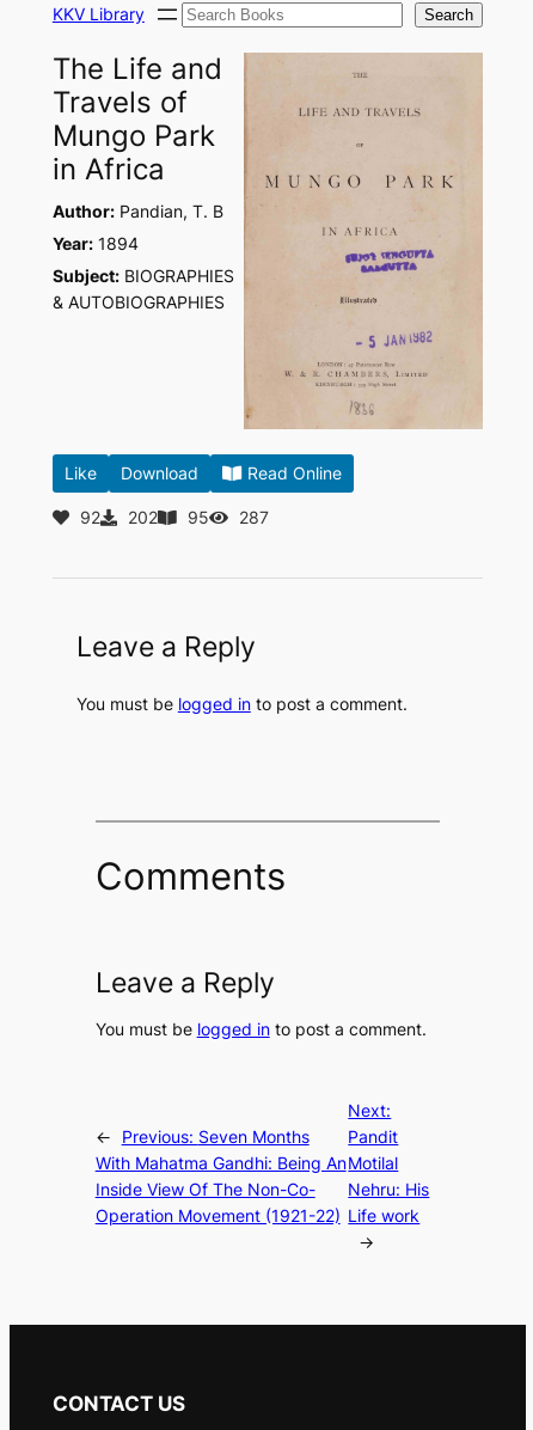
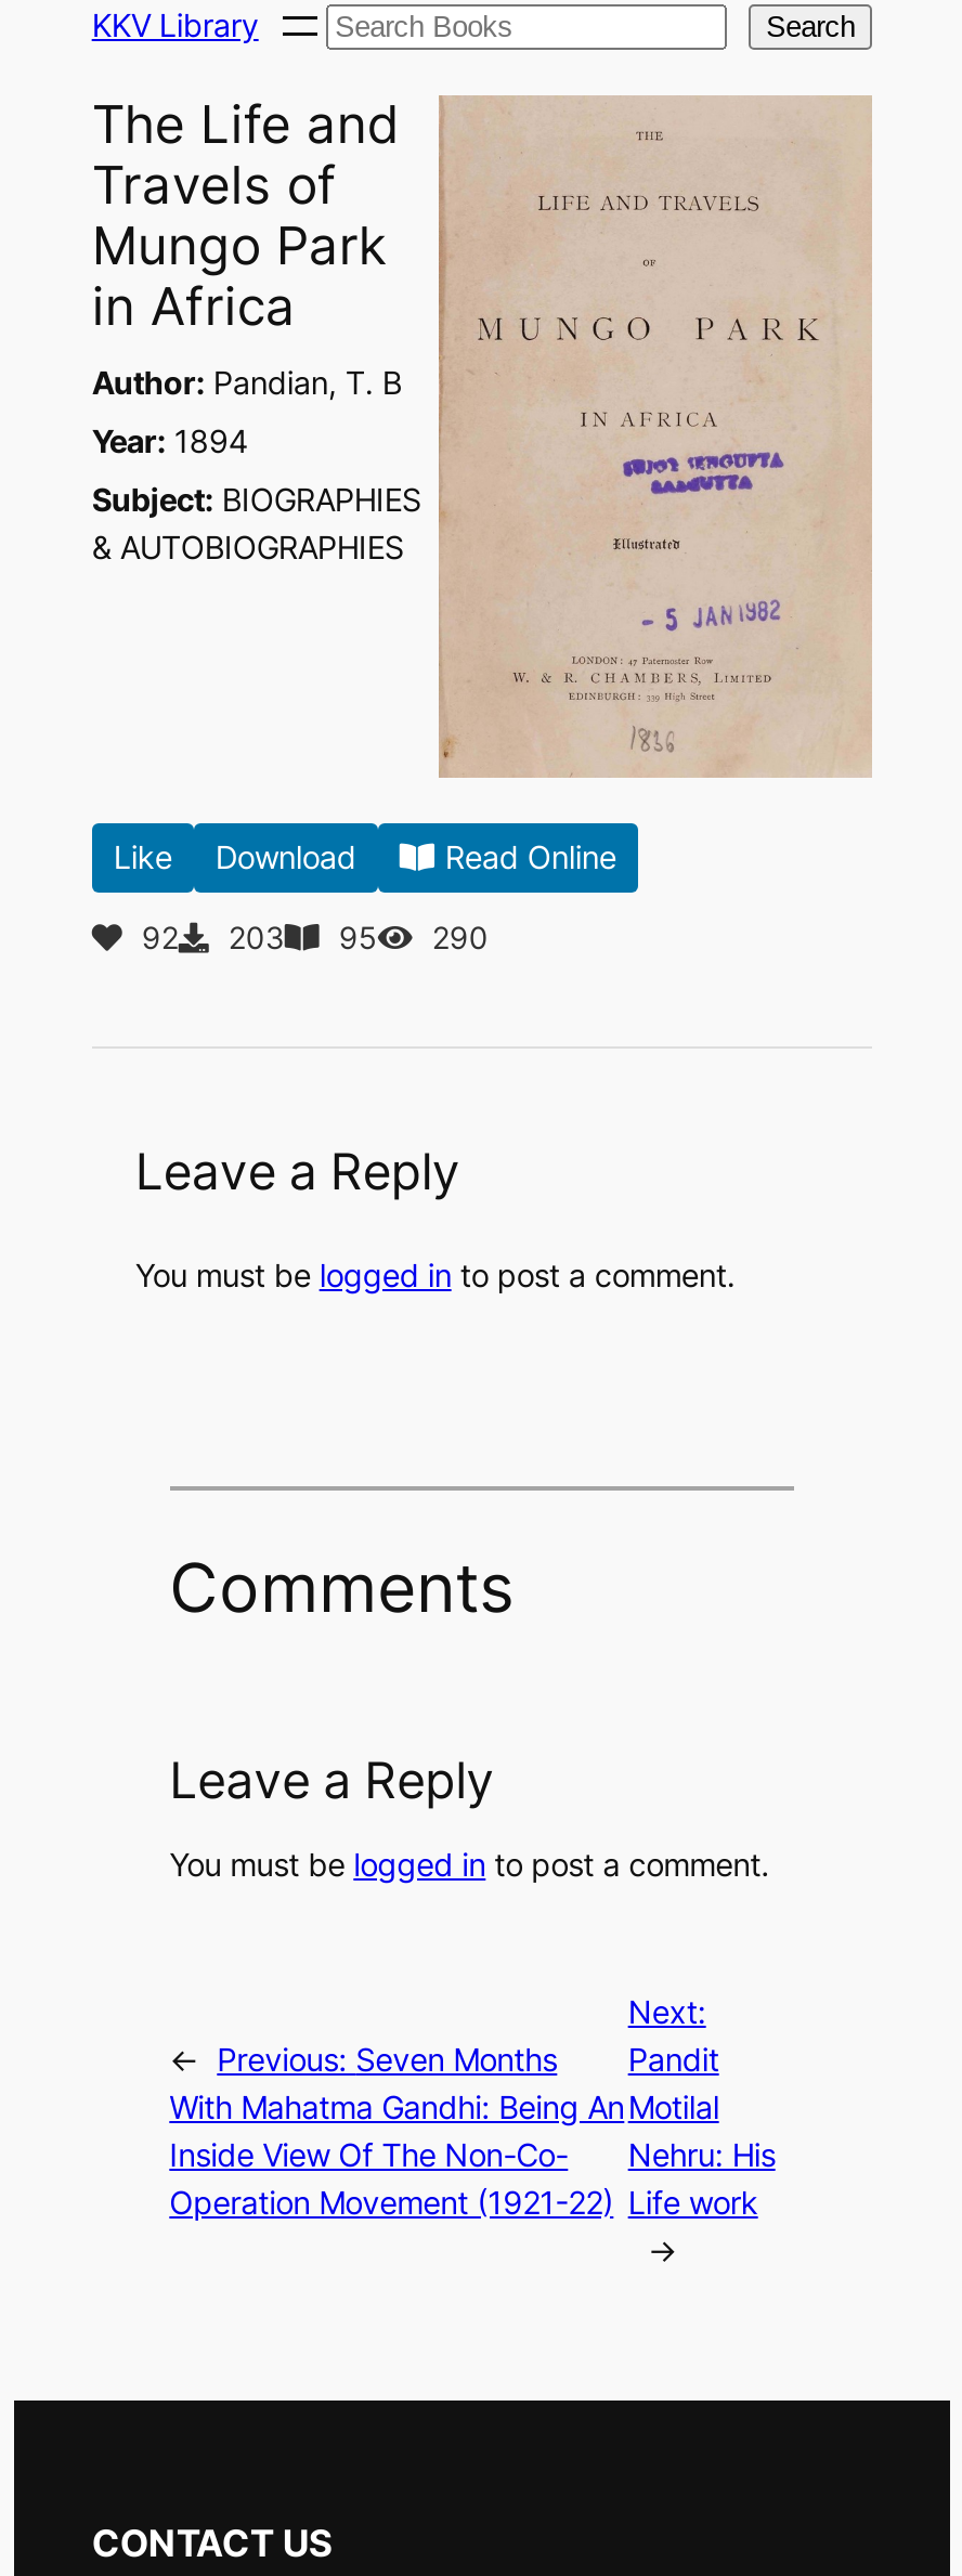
[123,507,158,528] 202 -> [219,919,284,956] 203
[234,507,269,528] 287 -> [423,919,488,956] 290

